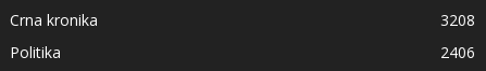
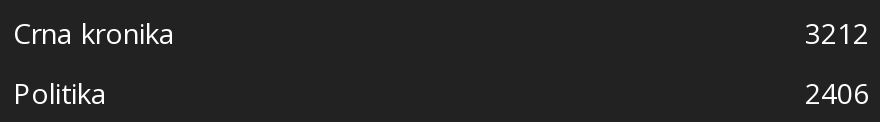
[440,9,475,30] 3208 -> [805,14,869,52] 3212

